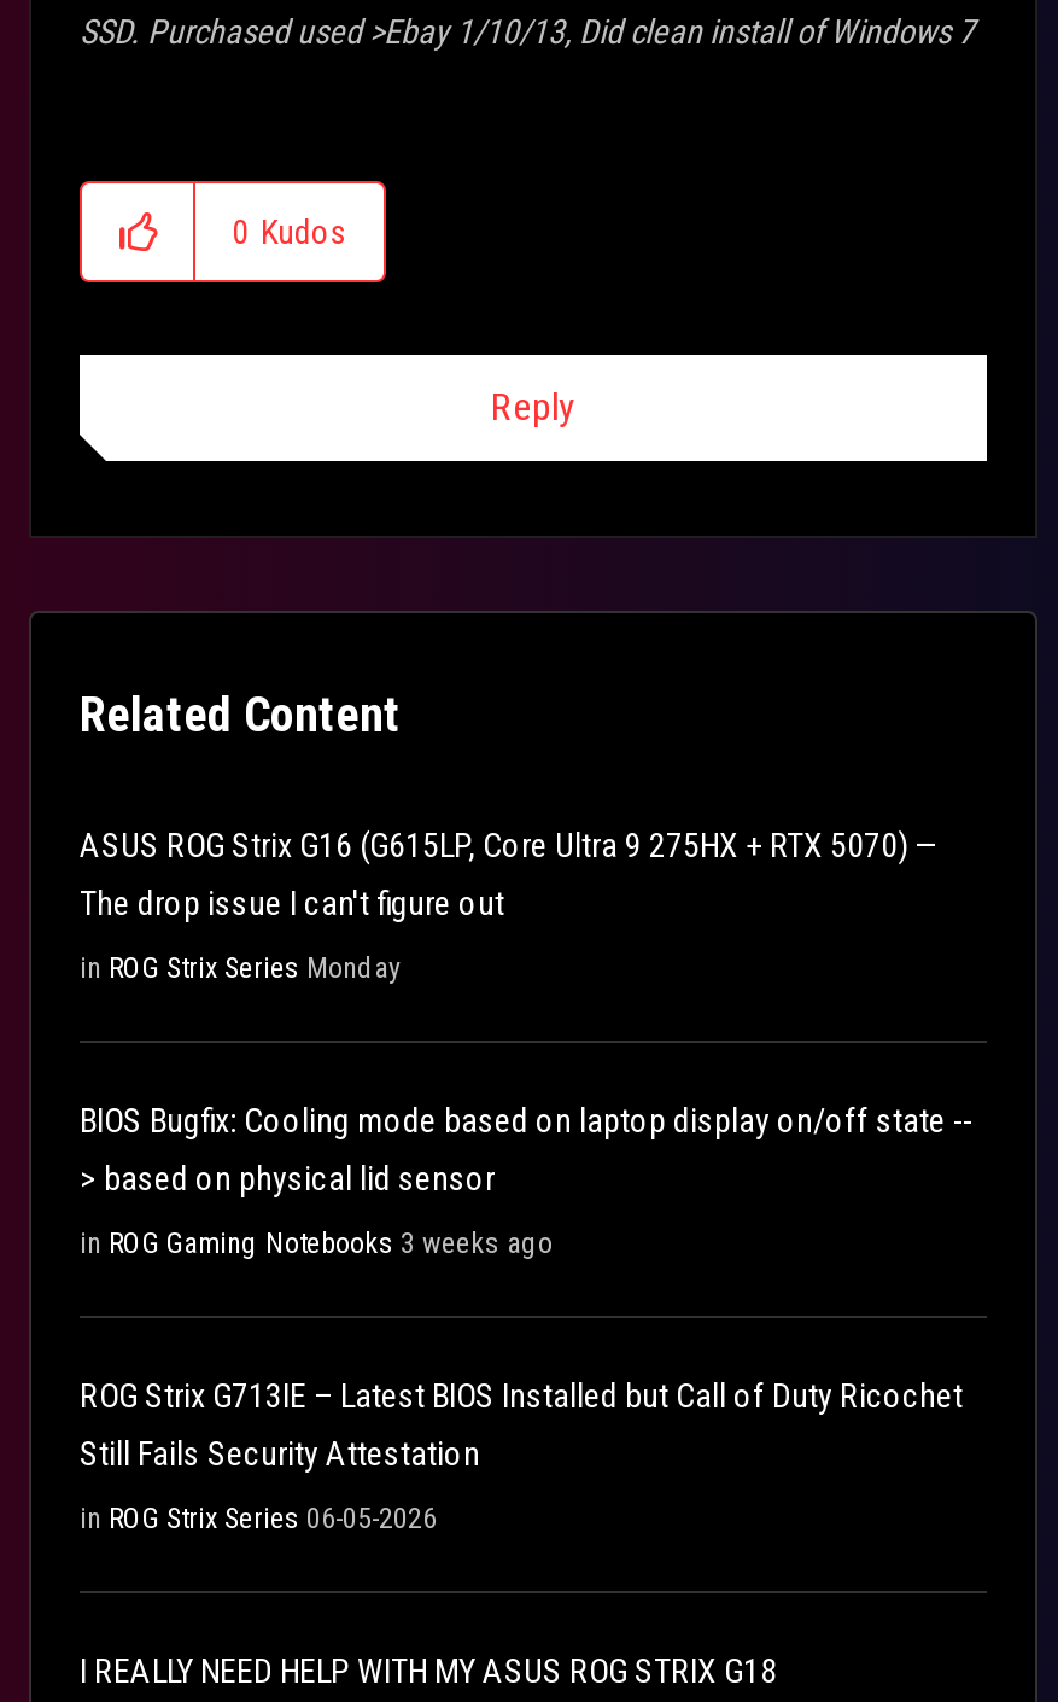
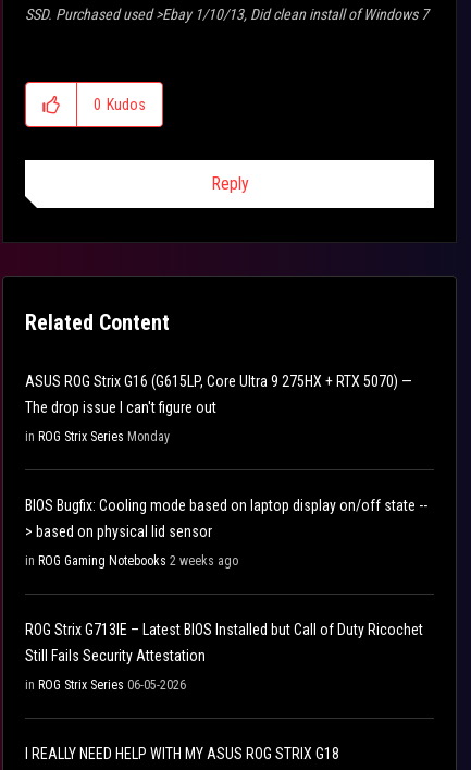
[80,1225,553,1259] in ROG Gaming Notebooks 3 weeks ago -> [25,553,238,568] in ROG Gaming Notebooks 2 weeks ago

